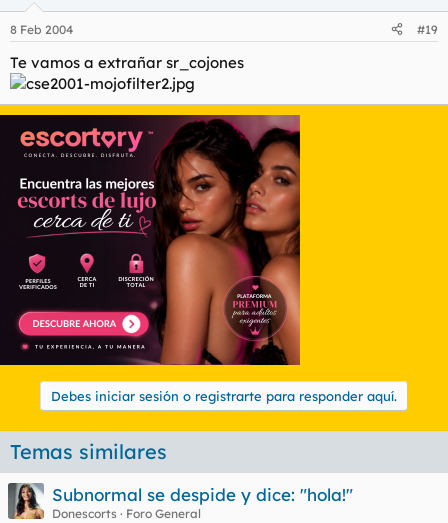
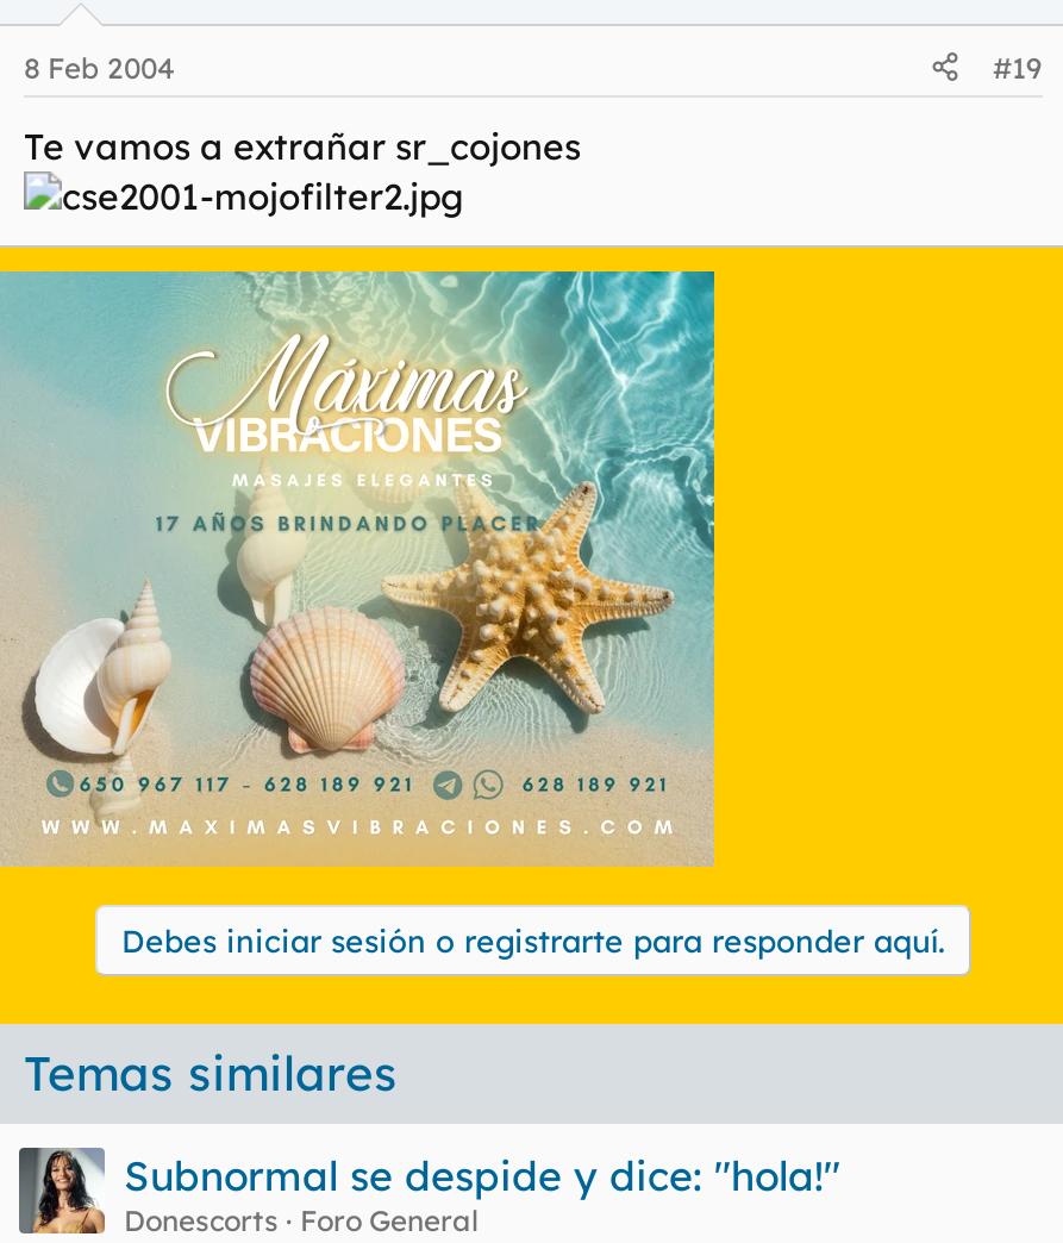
[3,114,301,366] [image] -> [7,269,717,869] [image]

